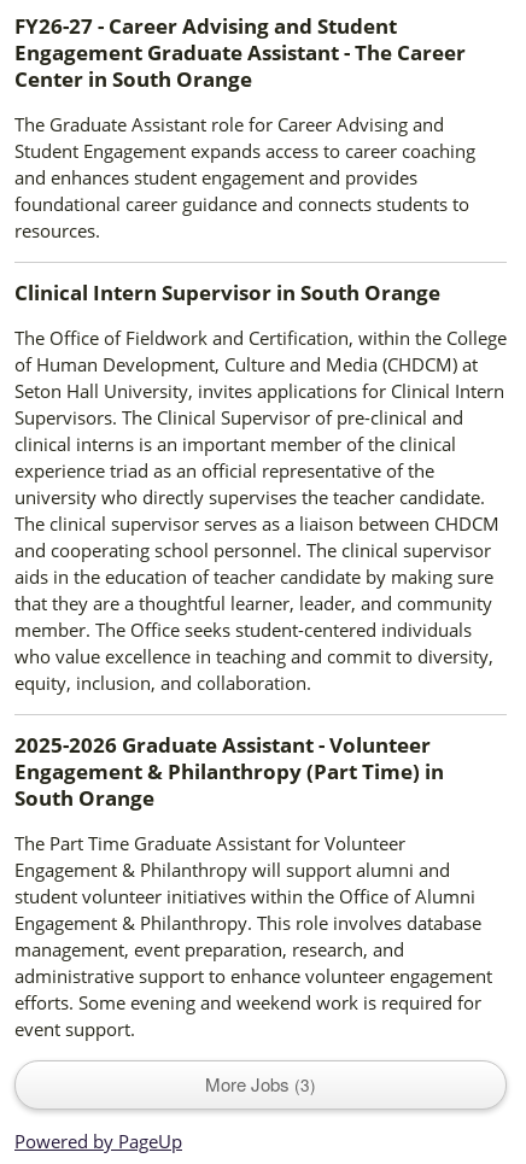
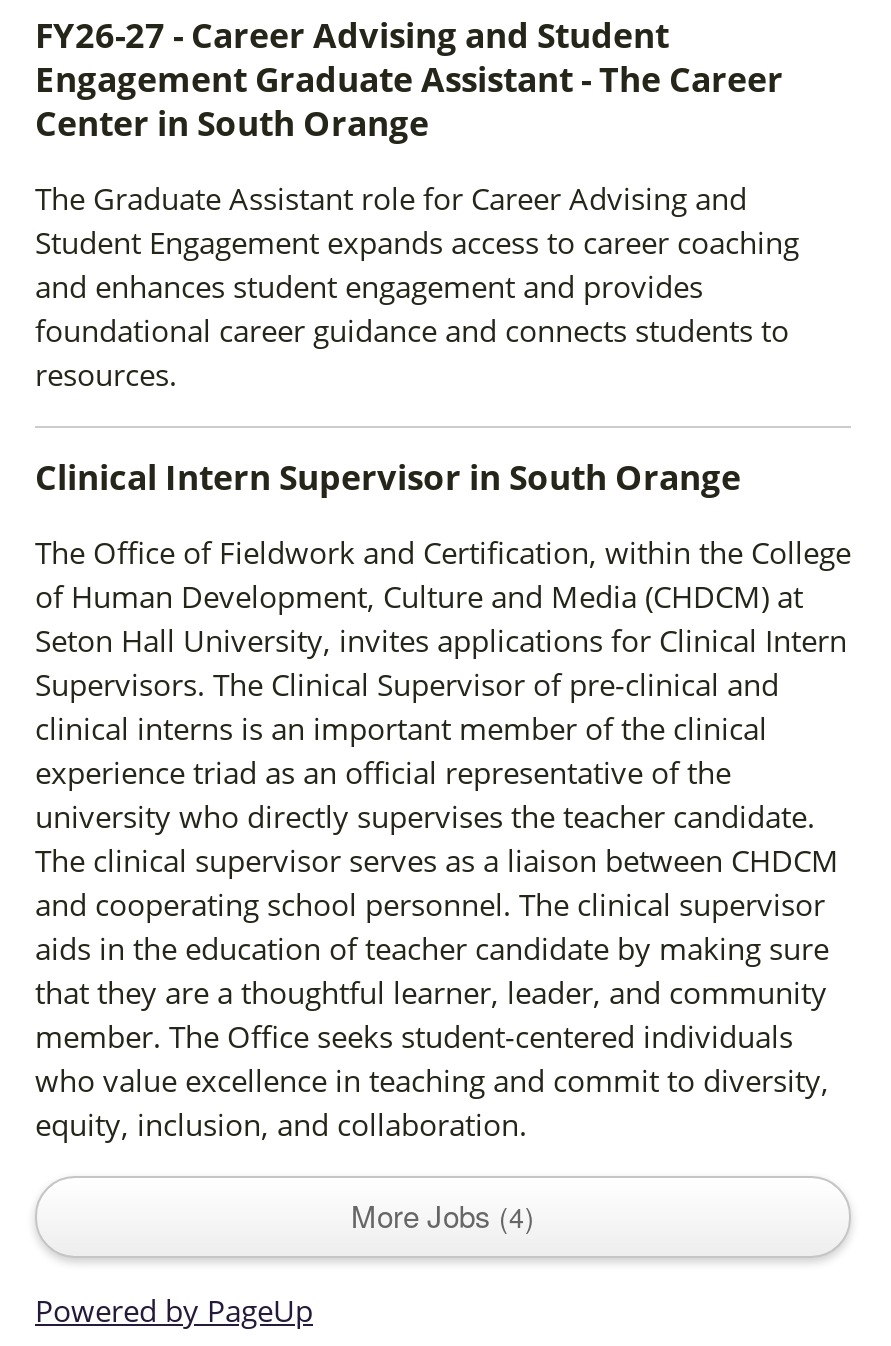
[14,731,492,1097] 2025-2026 Graduate Assistant - Volunteer | Engagement & Philanthropy (Part Time) in | South Orange | The Part Time Graduate Assistant for Volunteer | Engagement & Philanthropy will support alumni and | student volunteer initiatives within the Office of Alumni | Engagement & Philanthropy. This role involves database | management, event preparation, research, and | administrative support to enhance volunteer engagement | efforts. Some evening and weekend work is required for | event support. | More Jobs 3 -> [351,1194,525,1236] More Jobs 4

